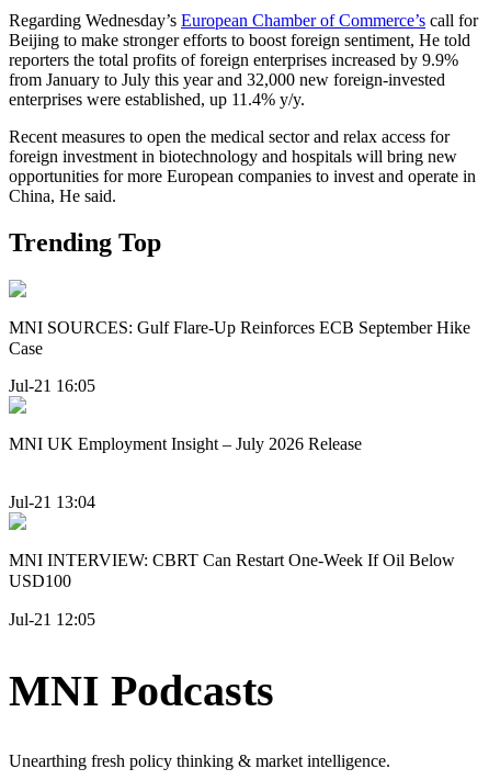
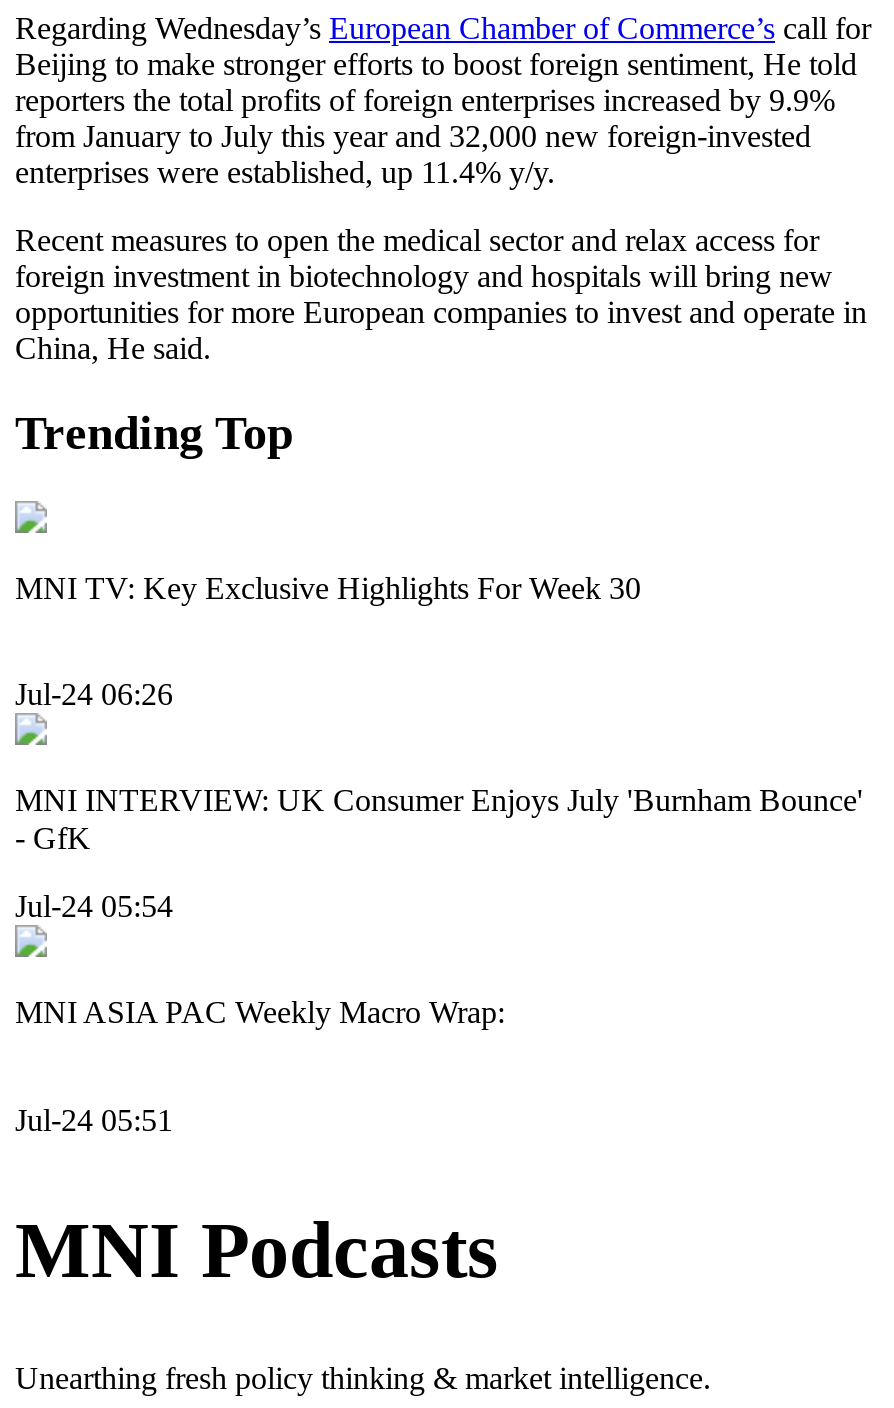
[9,318,470,357] MNI SOURCES: Gulf Flare-Up Reinforces ECB September Hike | Case -> [15,570,641,604] MNI TV: Key Exclusive Highlights For Week 30
[9,376,95,395] Jul-21 16:05 -> [15,677,173,711] Jul-24 06:26
[9,434,362,453] MNI UK Employment Insight – July 2026 Release -> [15,783,863,855] MNI INTERVIEW: UK Consumer Enjoys July 'Burnham Bounce' | - GfK
[9,493,95,512] Jul-21 13:04 -> [15,890,173,924] Jul-24 05:54
[9,551,455,591] MNI INTERVIEW: CBRT Can Restart One-Week If Oil Below | USD100 -> [15,996,505,1030] MNI ASIA PAC Weekly Macro Wrap:
[9,610,95,628] Jul-21 12:05 -> [15,1103,173,1137] Jul-24 05:51

